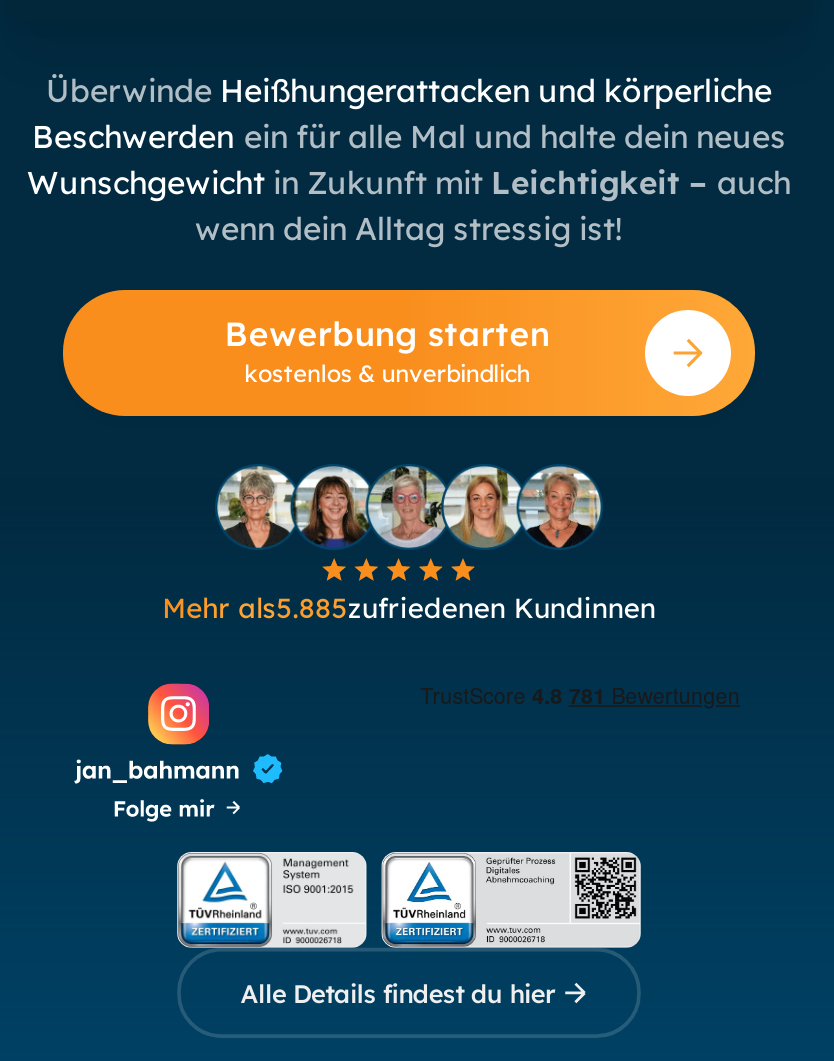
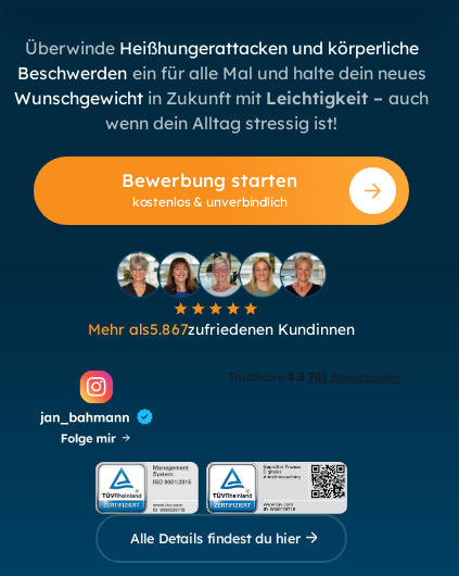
[162,590,656,624] Mehr als5.885zufriedenen Kundinnen -> [88,320,355,338] Mehr als5.867zufriedenen Kundinnen

